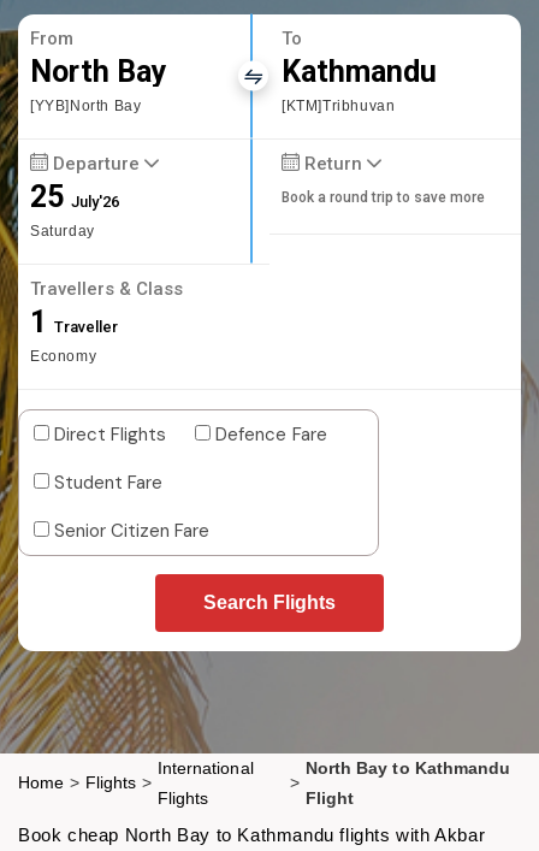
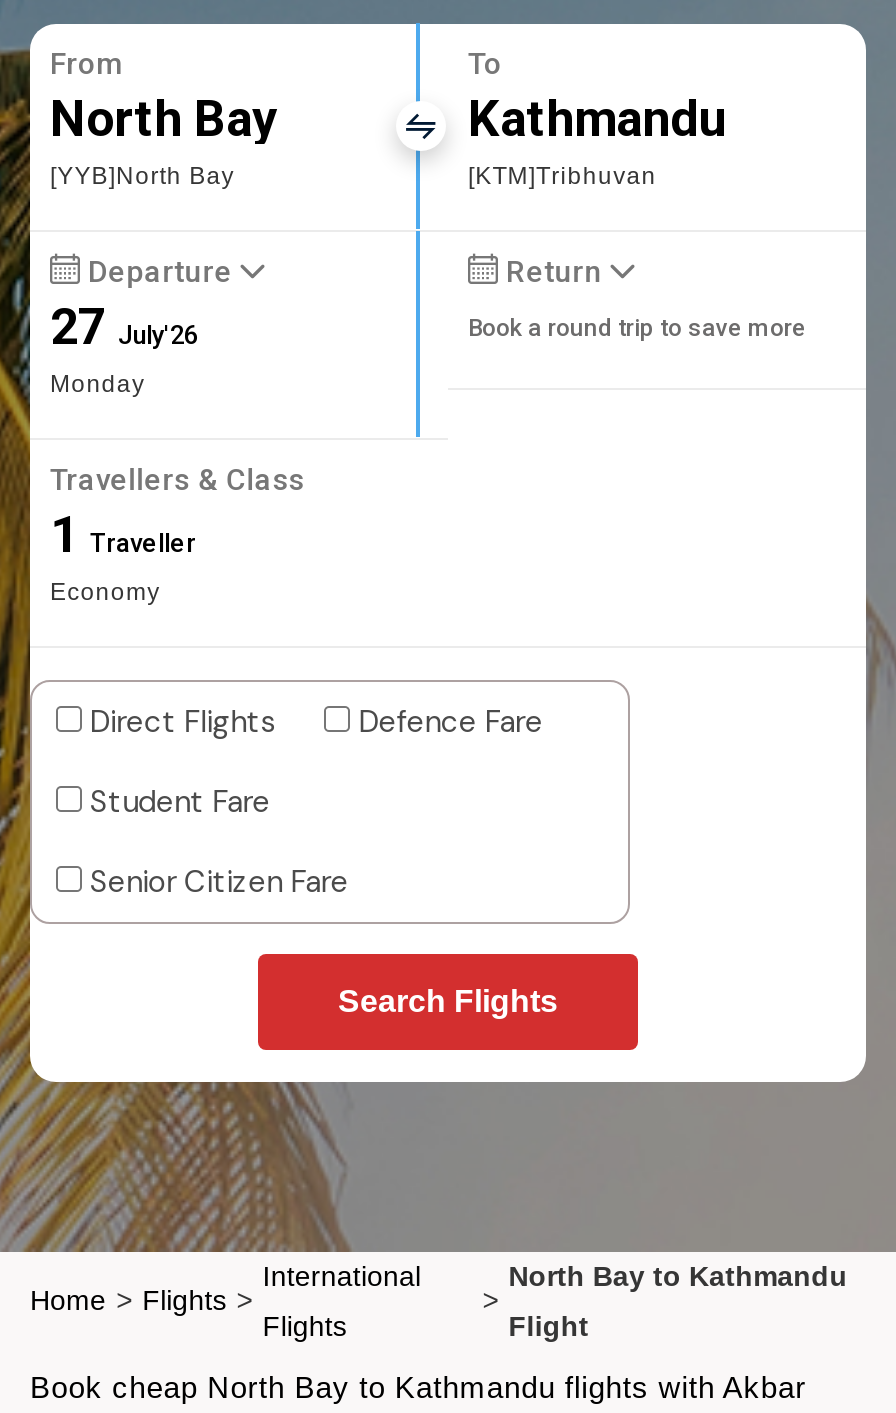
[30,179,119,239] 25 July'26 | Saturday -> [50,298,198,398] 27 July'26 | Monday

